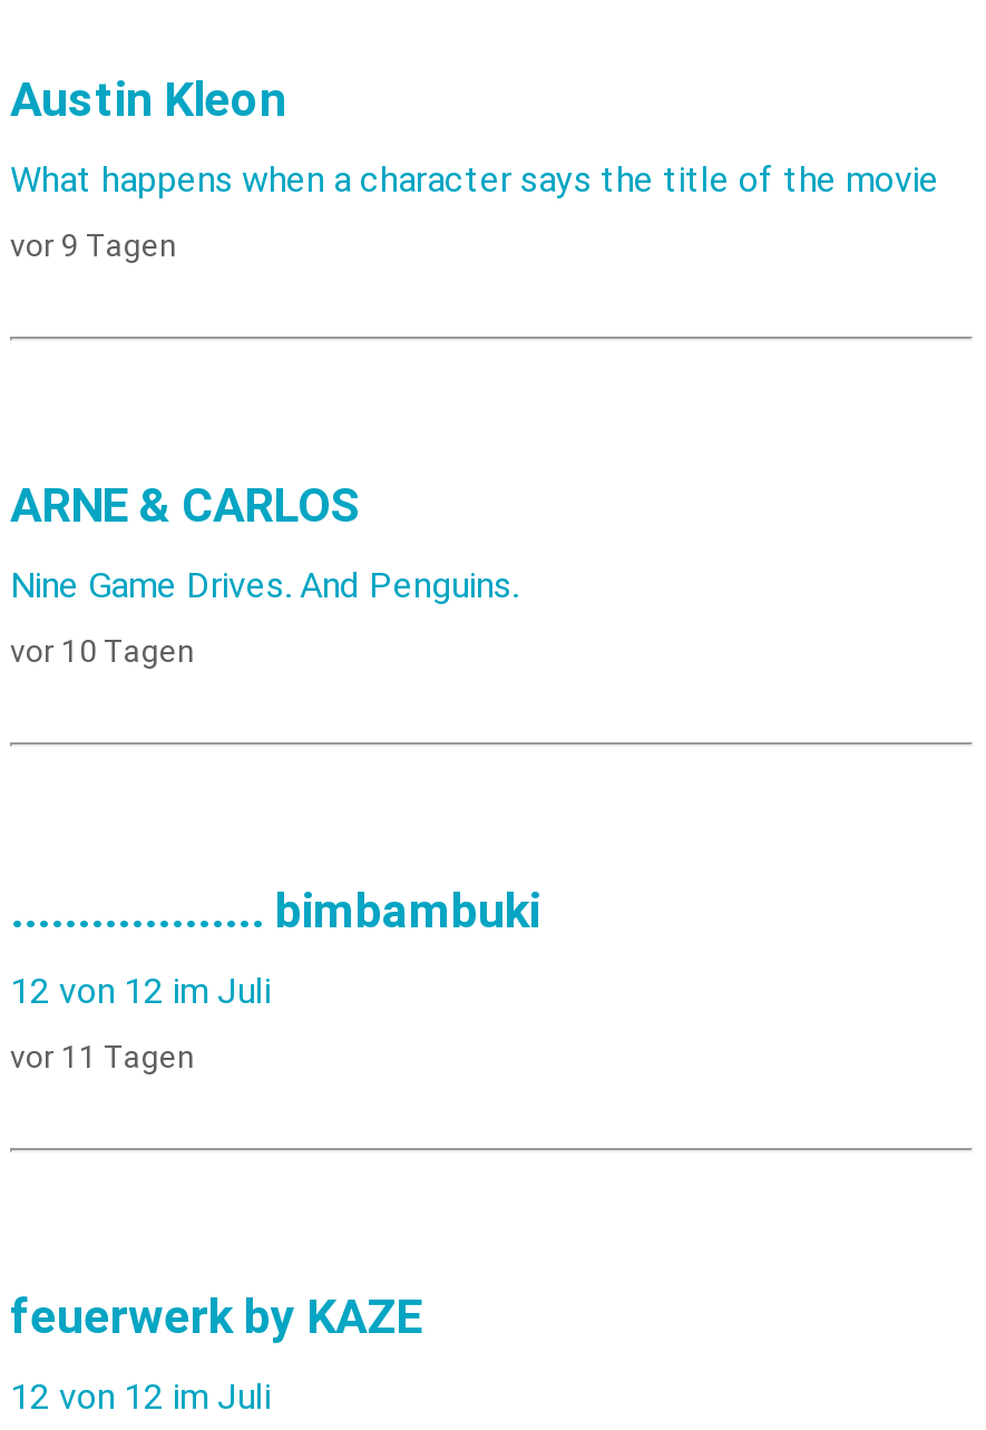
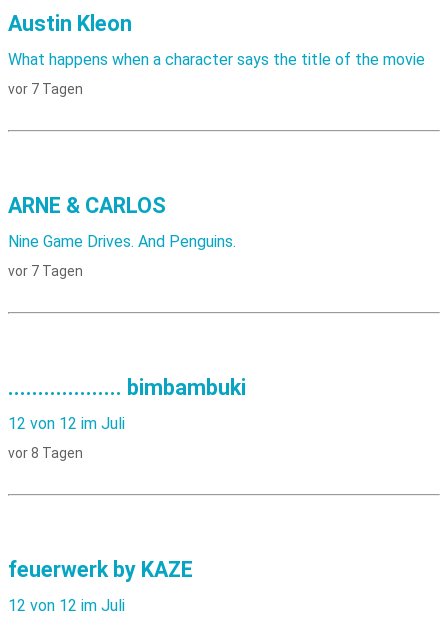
[10,228,177,264] vor 9 Tagen -> [8,81,83,97] vor 7 Tagen
[10,634,195,670] vor 10 Tagen -> [8,263,83,279] vor 7 Tagen
[10,1040,195,1075] vor 11 Tagen -> [8,445,83,461] vor 8 Tagen

